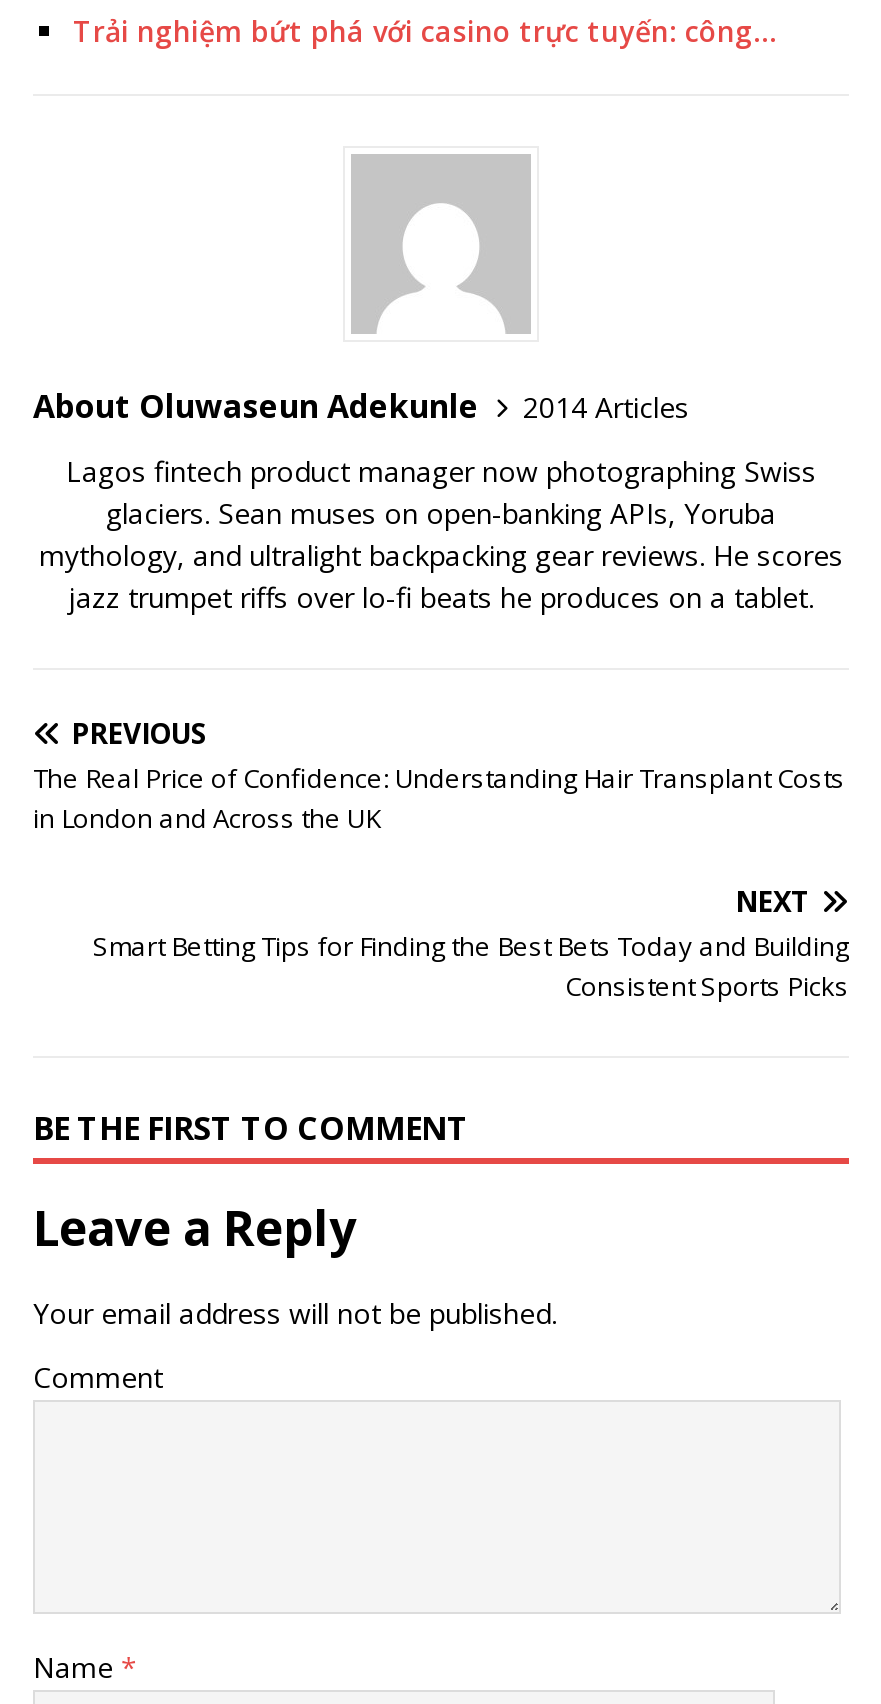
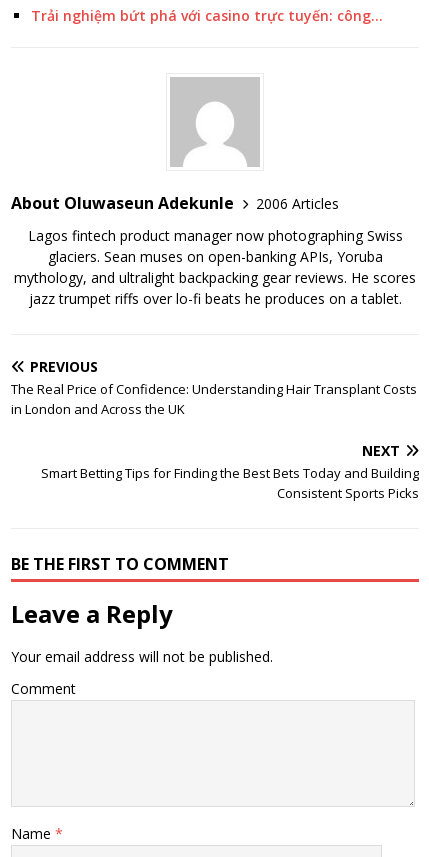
[33,384,689,428] About Oluwaseun Adekunle 2014 Articles -> [11,192,339,214] About Oluwaseun Adekunle 2006 Articles

